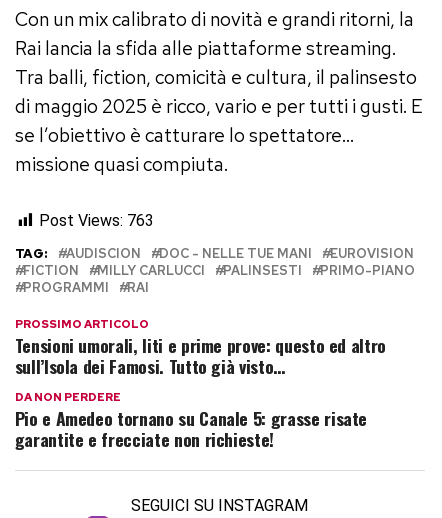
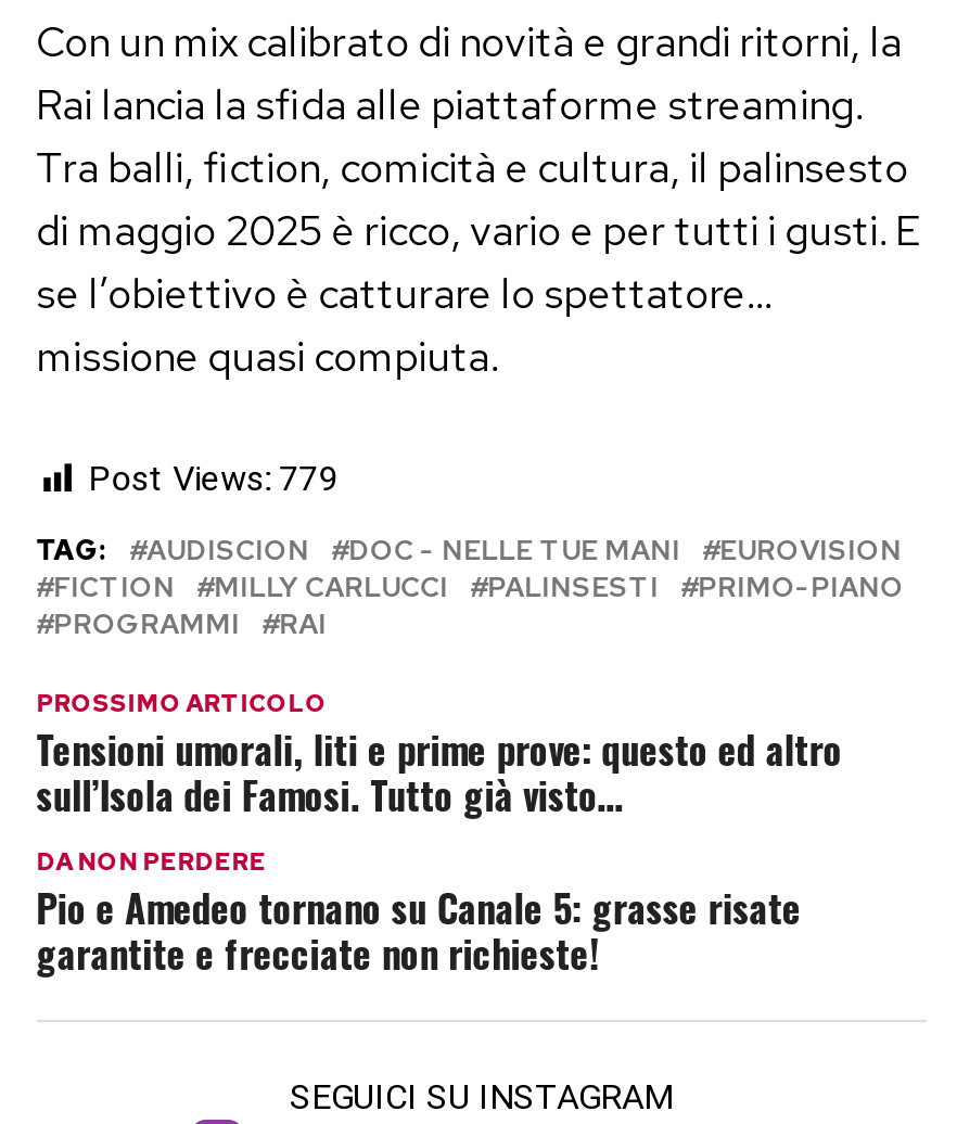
[39,211,154,230] Post Views: 763 -> [88,458,338,499] Post Views: 779

